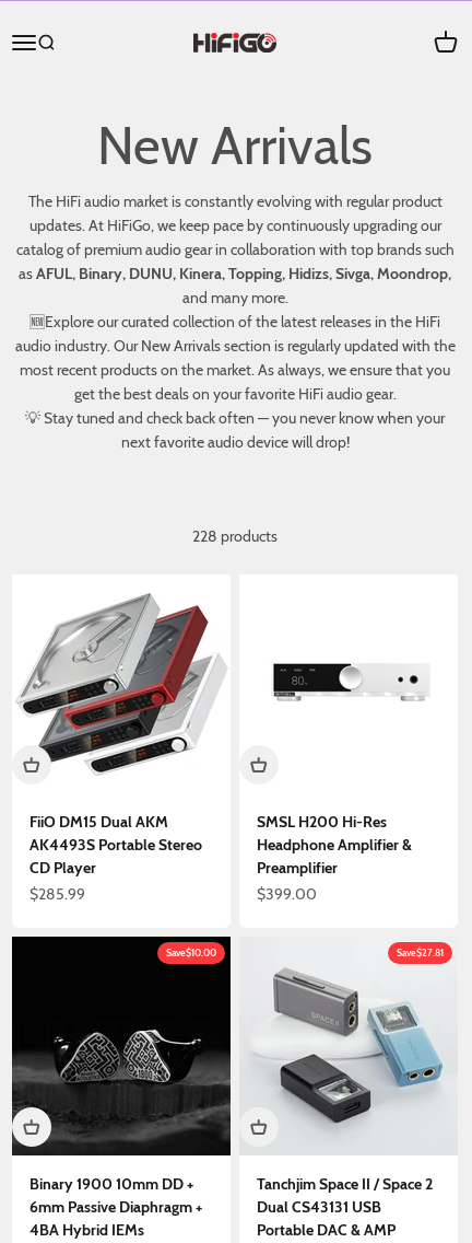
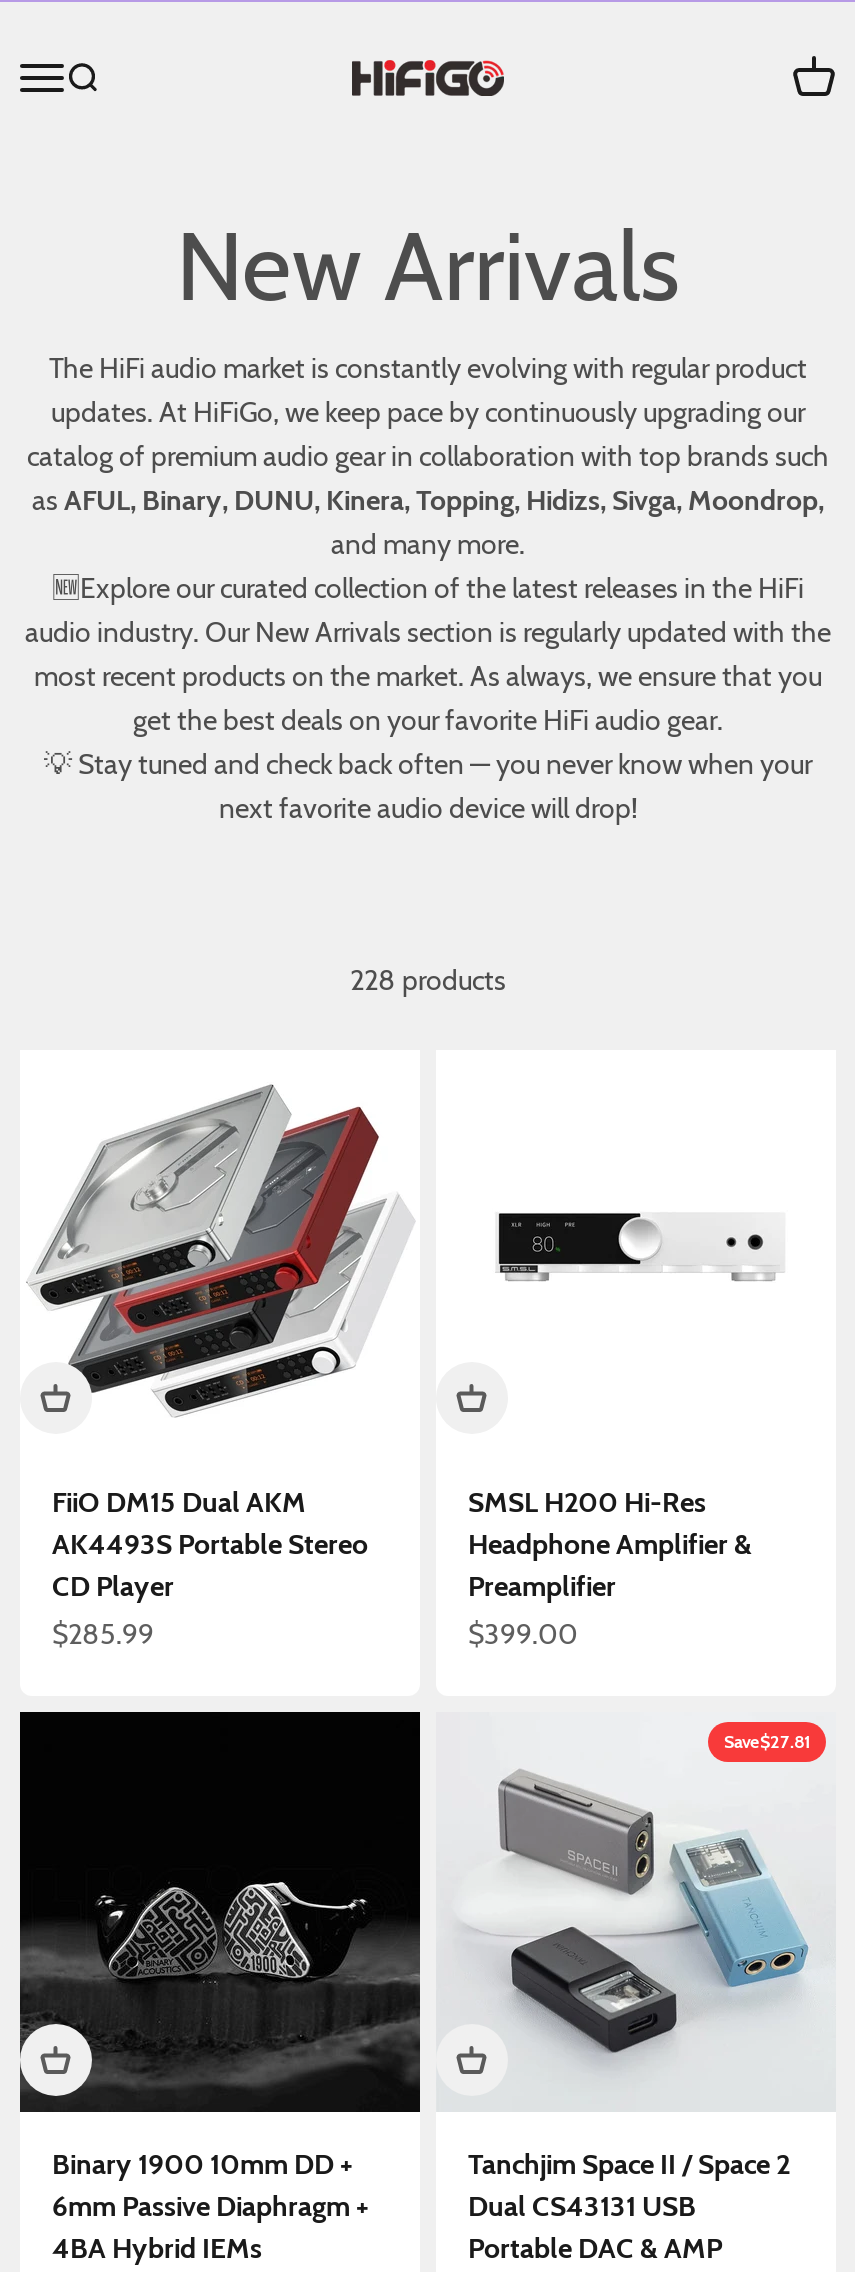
[166,946,216,959] Save$10.00 -> none

